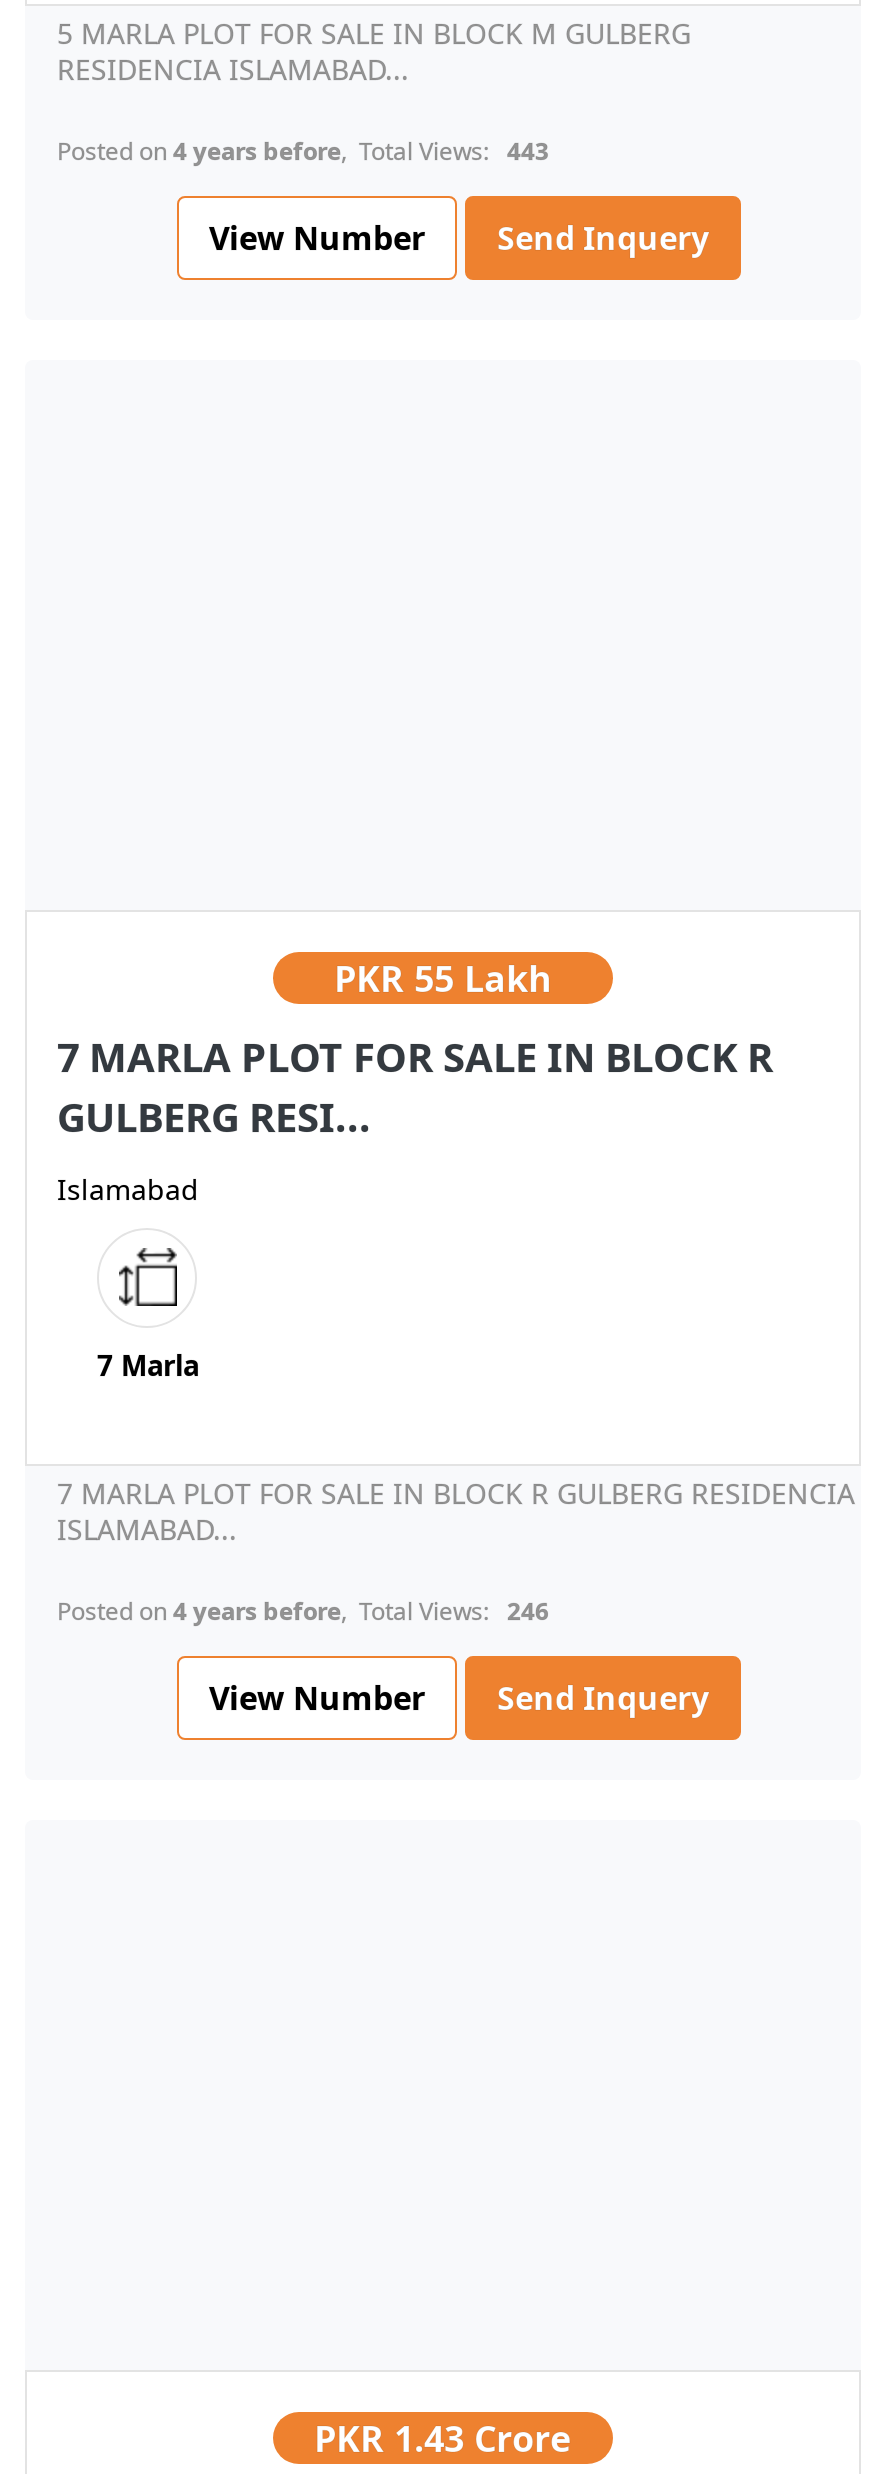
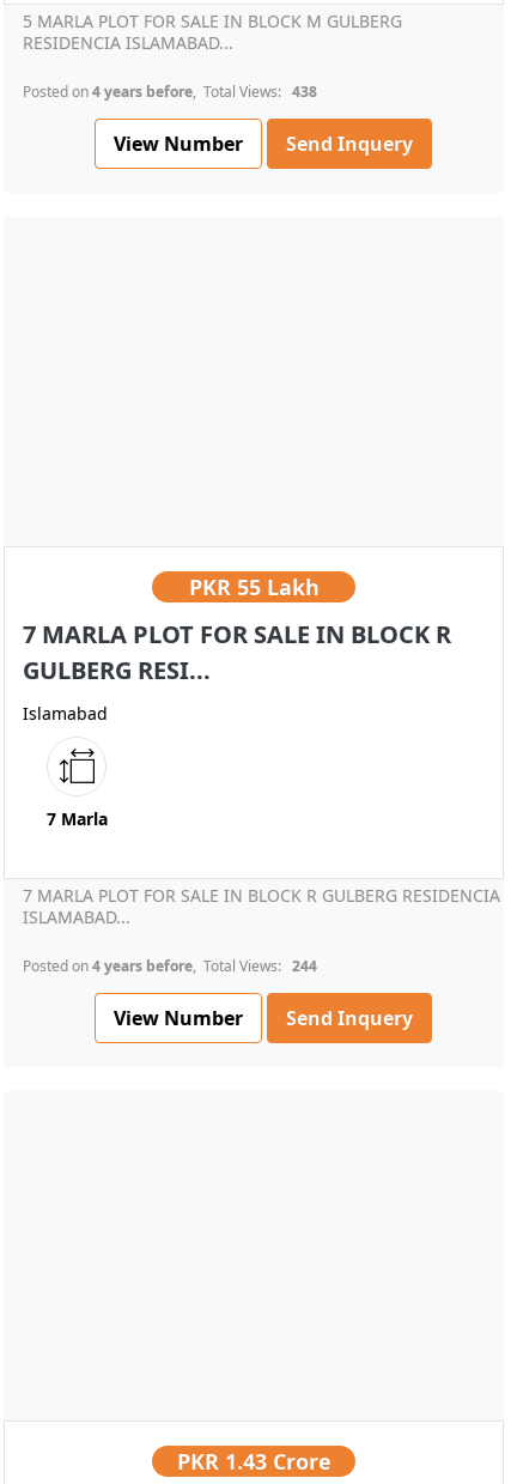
[57,134,549,168] Posted on 4 years before, Total Views: 443 -> [23,82,317,102] Posted on 4 years before, Total Views: 438
[57,1594,549,1628] Posted on 4 years before, Total Views: 246 -> [23,956,317,976] Posted on 4 years before, Total Views: 244

